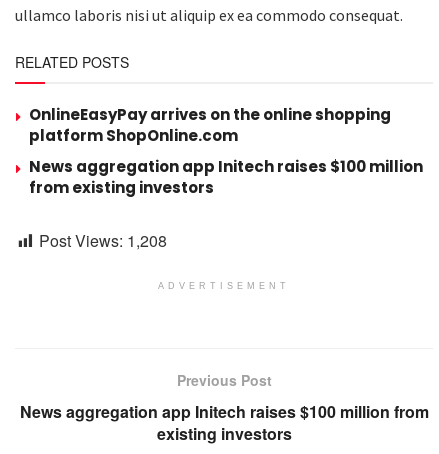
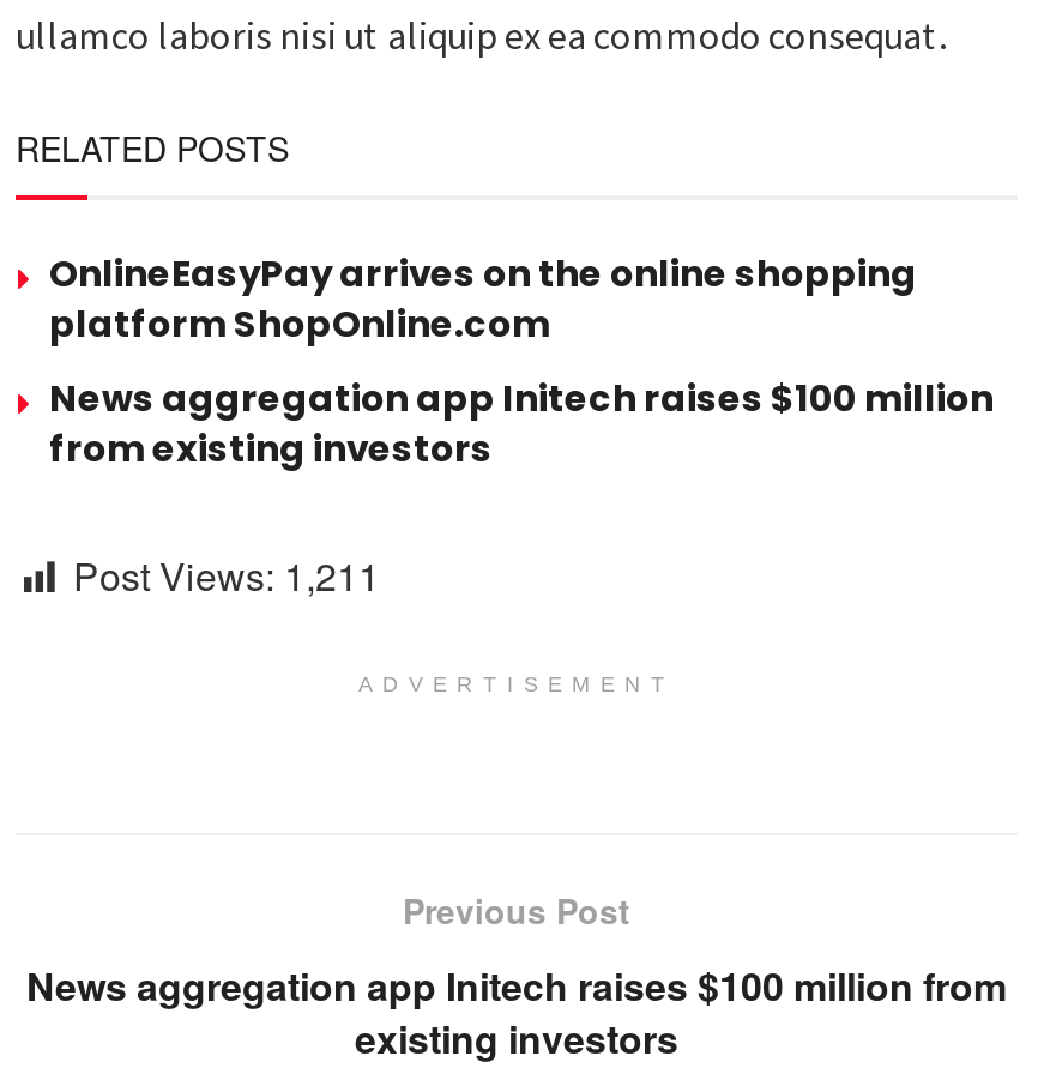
[39,229,167,252] Post Views: 1,208 -> [73,547,380,602] Post Views: 1,211

